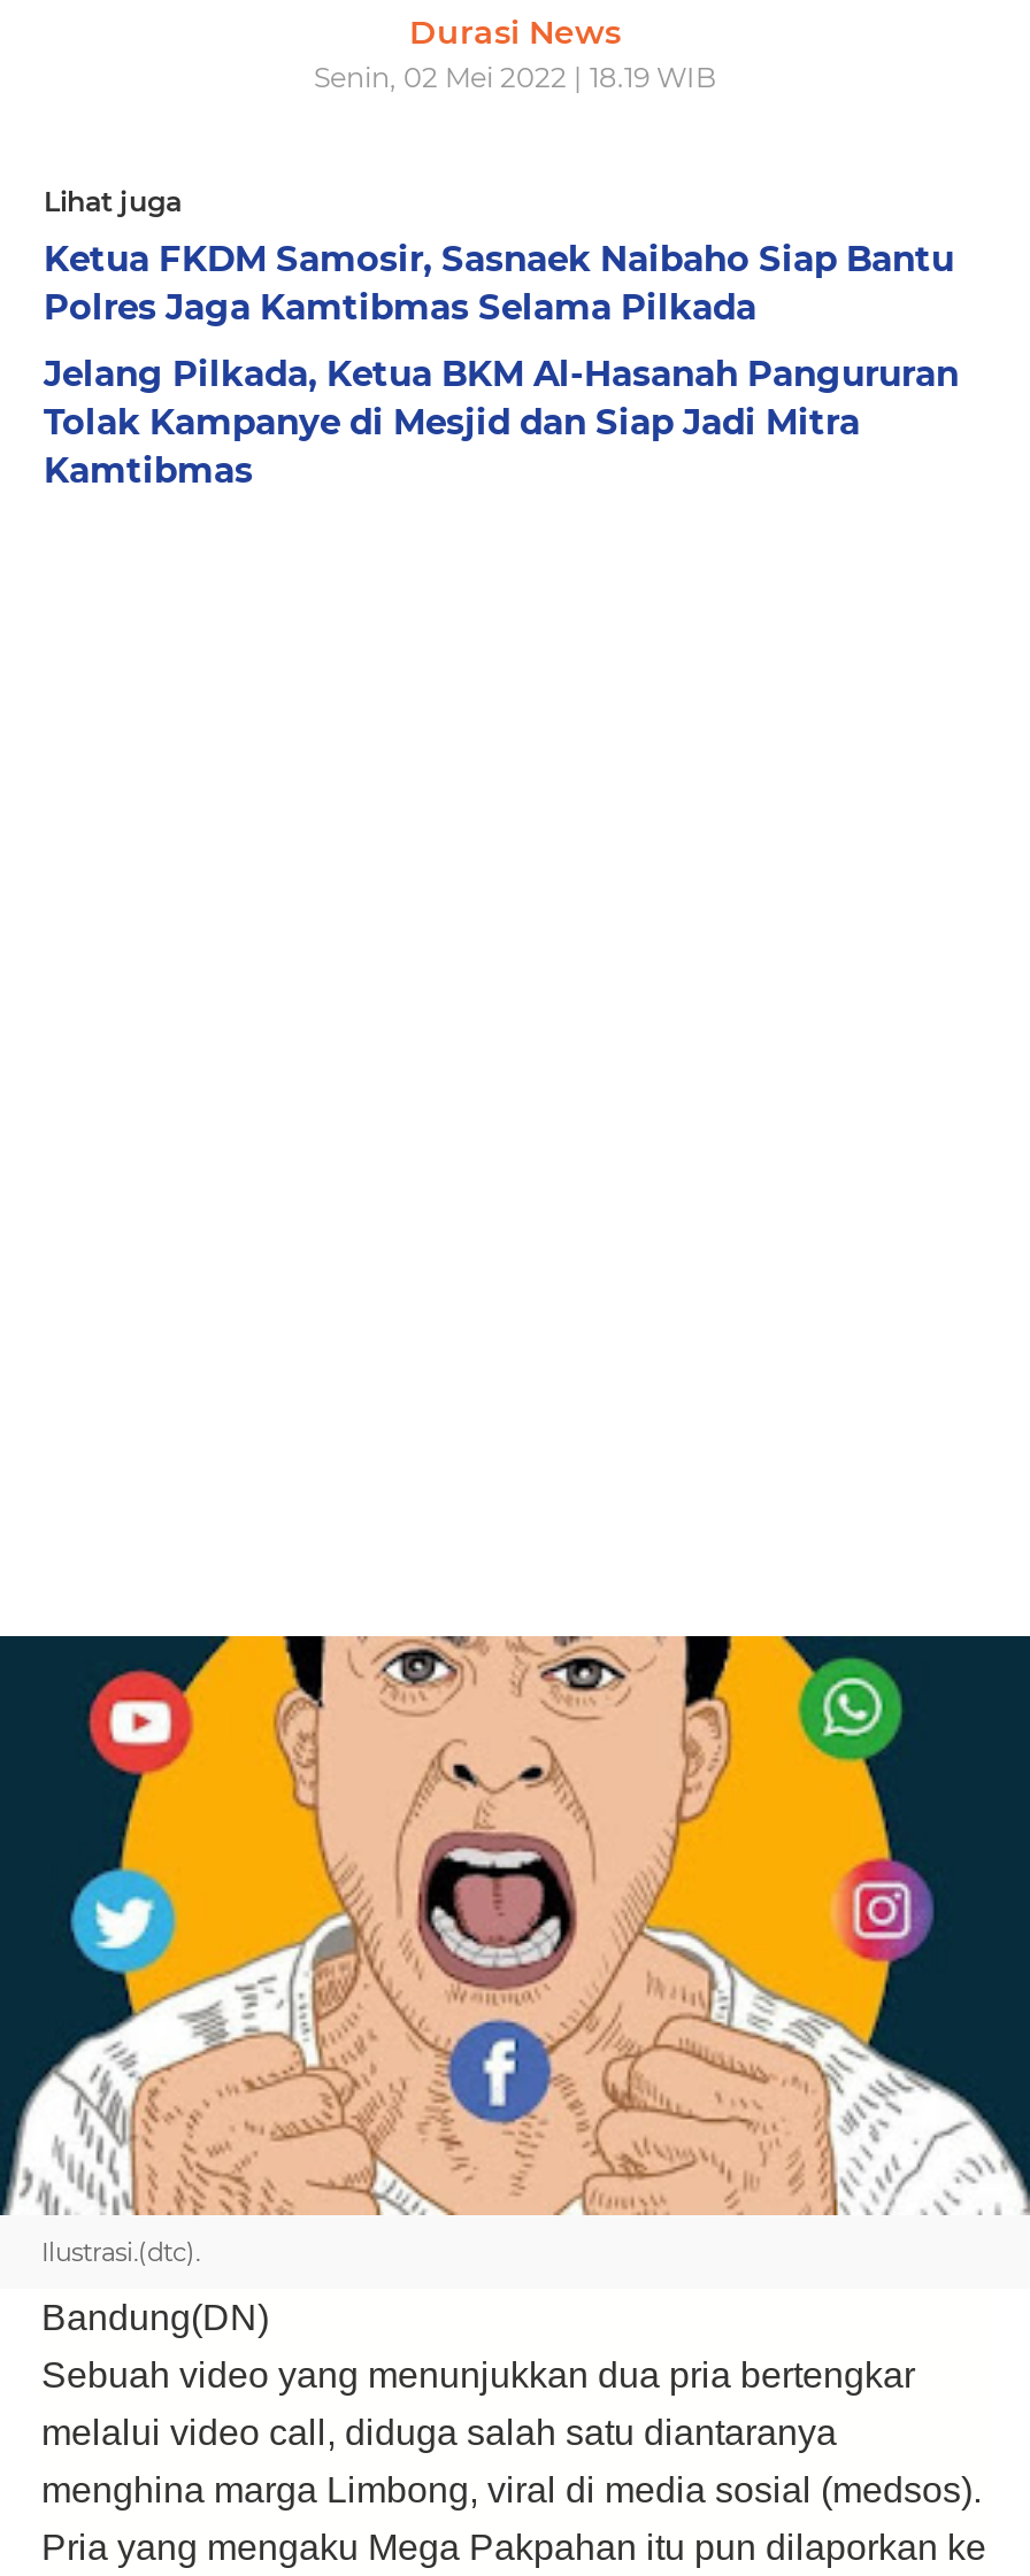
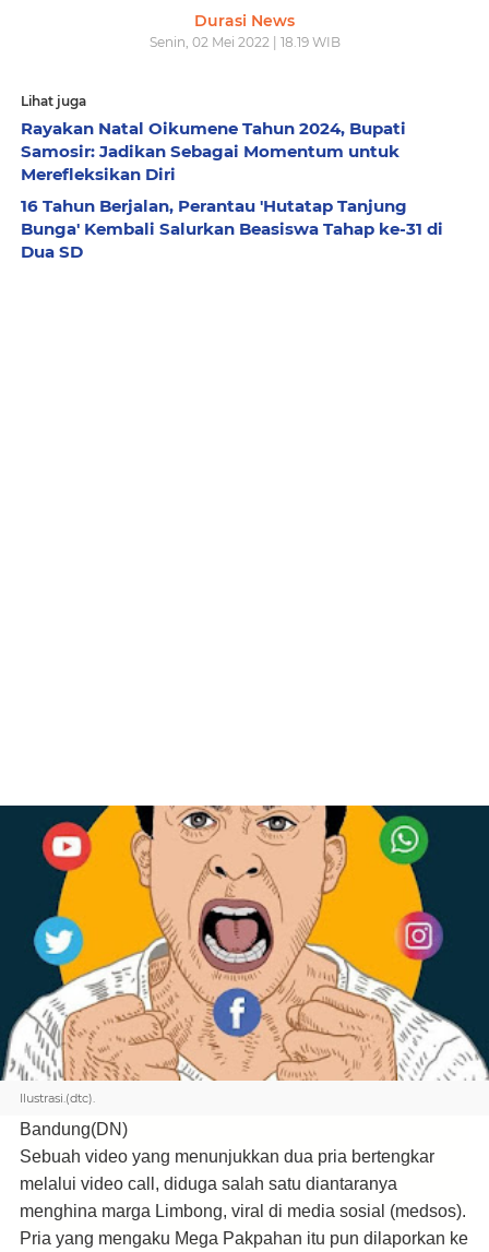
[44,236,954,328] Ketua FKDM Samosir, Sasnaek Naibaho Siap Bantu | Polres Jaga Kamtibmas Selama Pilkada -> [21,118,406,184] Rayakan Natal Oikumene Tahun 2024, Bupati | Samosir: Jadikan Sebagai Momentum untuk | Merefleksikan Diri
[44,351,959,491] Jelang Pilkada, Ketua BKM Al-Hasanah Pangururan | Tolak Kampanye di Mesjid dan Siap Jadi Mitra | Kamtibmas -> [21,195,443,262] 16 Tahun Berjalan, Perantau 'Hutatap Tanjung | Bunga' Kembali Salurkan Beasiswa Tahap ke-31 di | Dua SD

